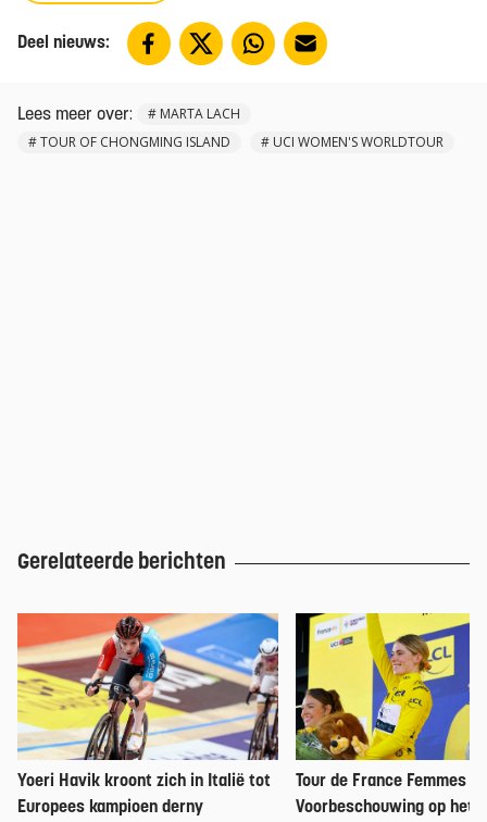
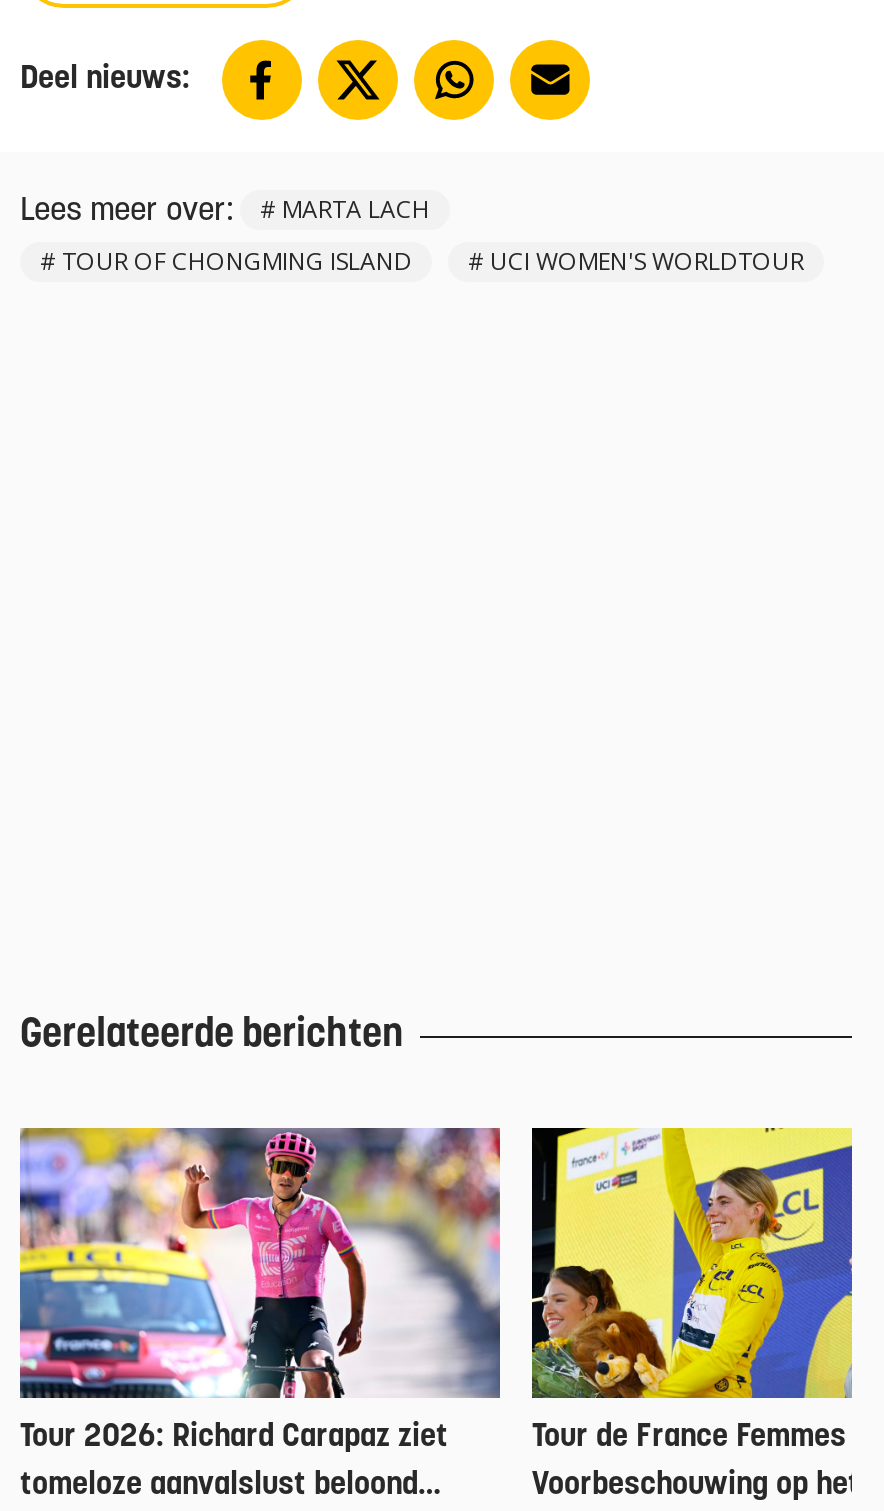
[16,612,279,790] [image] | Yoeri Havik kroont zich in Italië tot -> [18,1126,502,1454] [image] | Tour 2026: Richard Carapaz ziet
[17,799,203,817] Europees kampioen derny -> [20,1470,418,1502] tomeloze aanvalslust beloond

